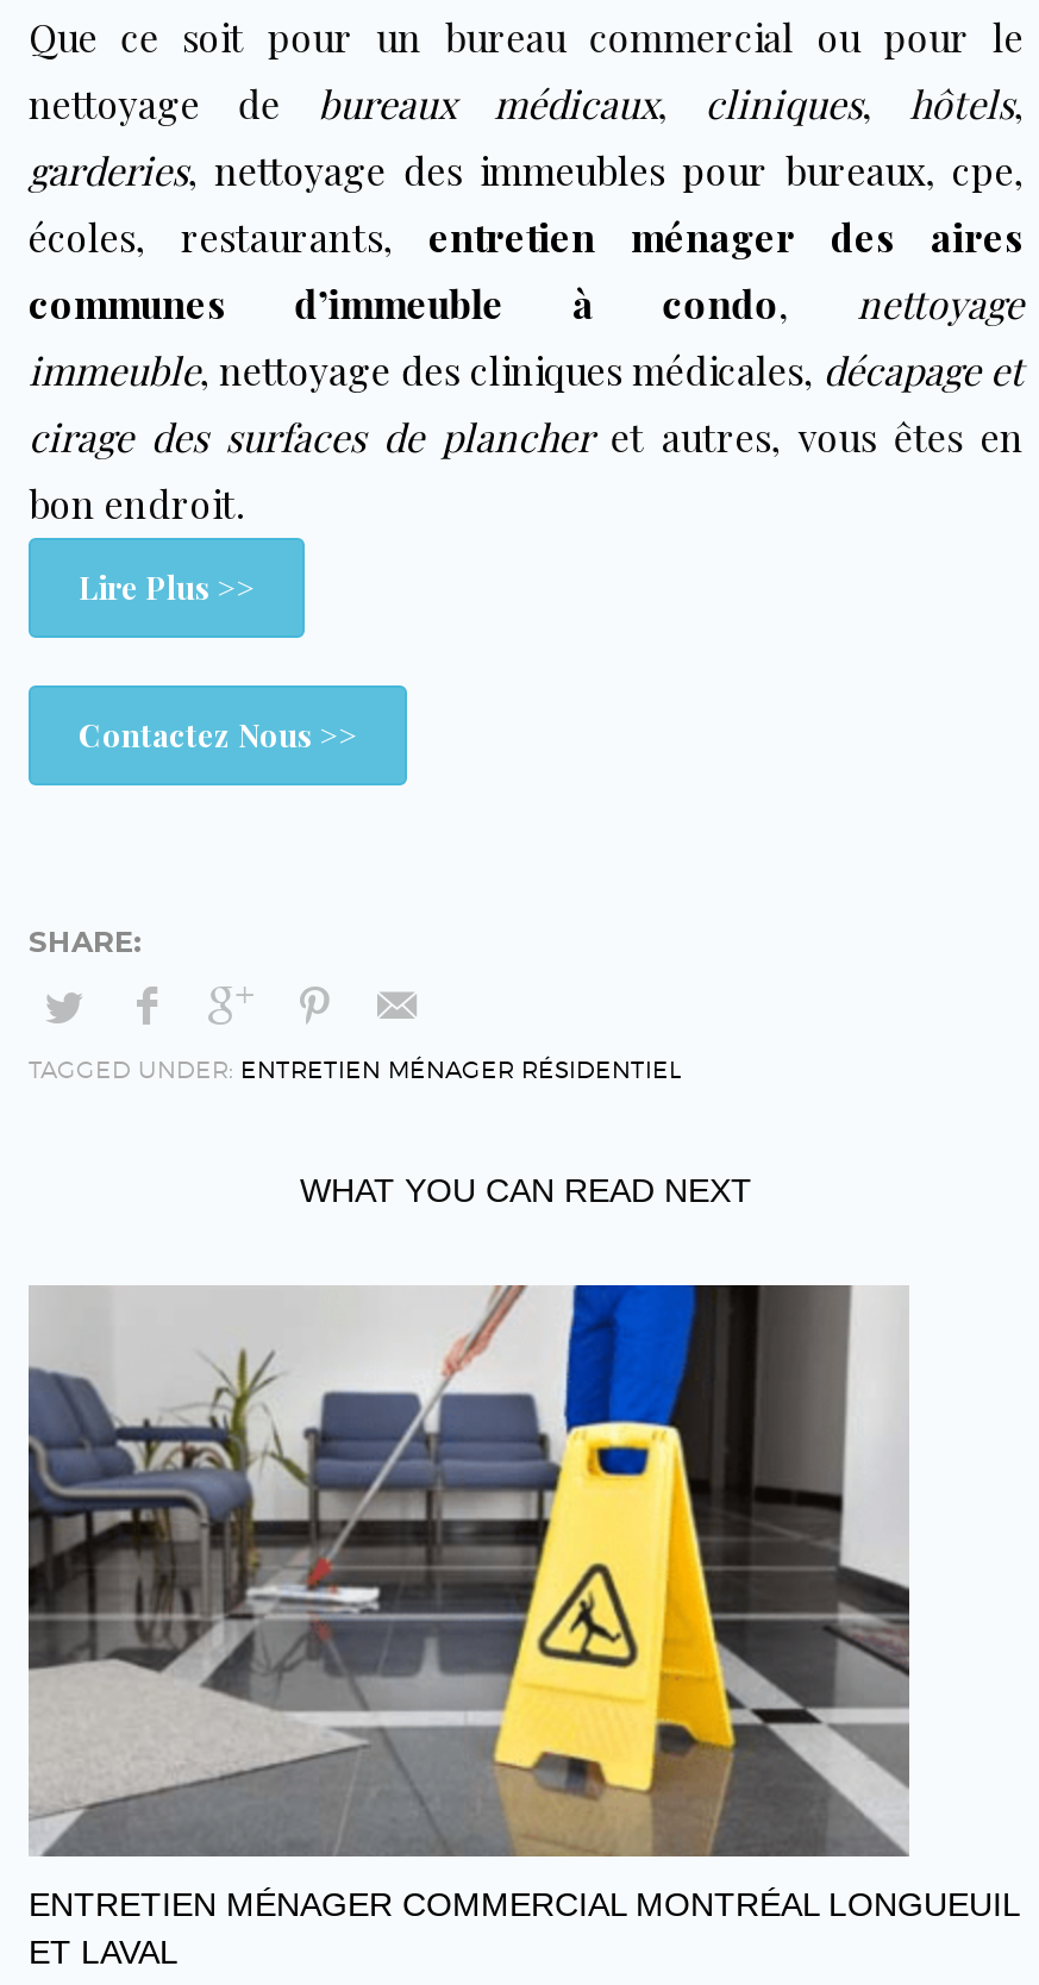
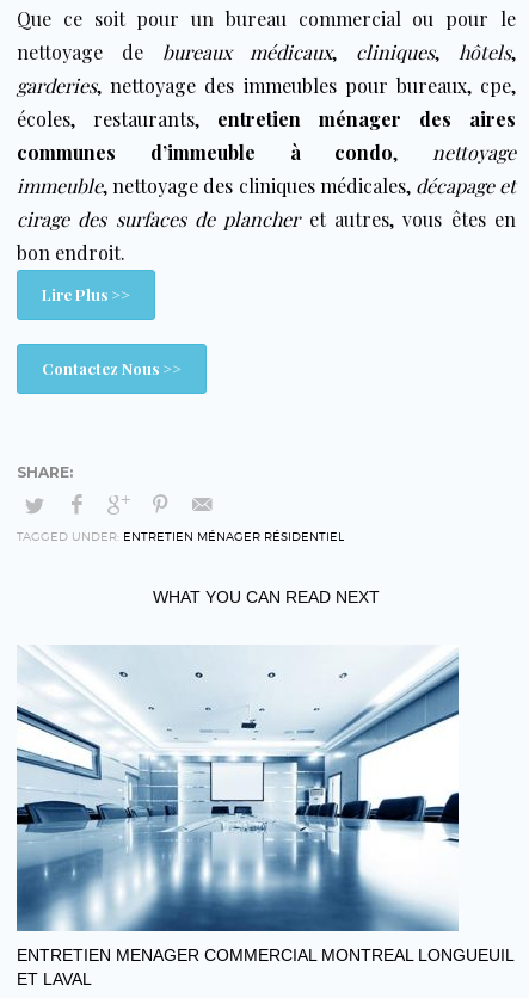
[26,1283,1019,1922] [image] | ENTRETIEN MÉNAGER COMMERCIAL MONTRÉAL LONGUEUIL -> [16,645,513,964] [image] | ENTRETIEN MENAGER COMMERCIAL MONTREAL LONGUEUIL

